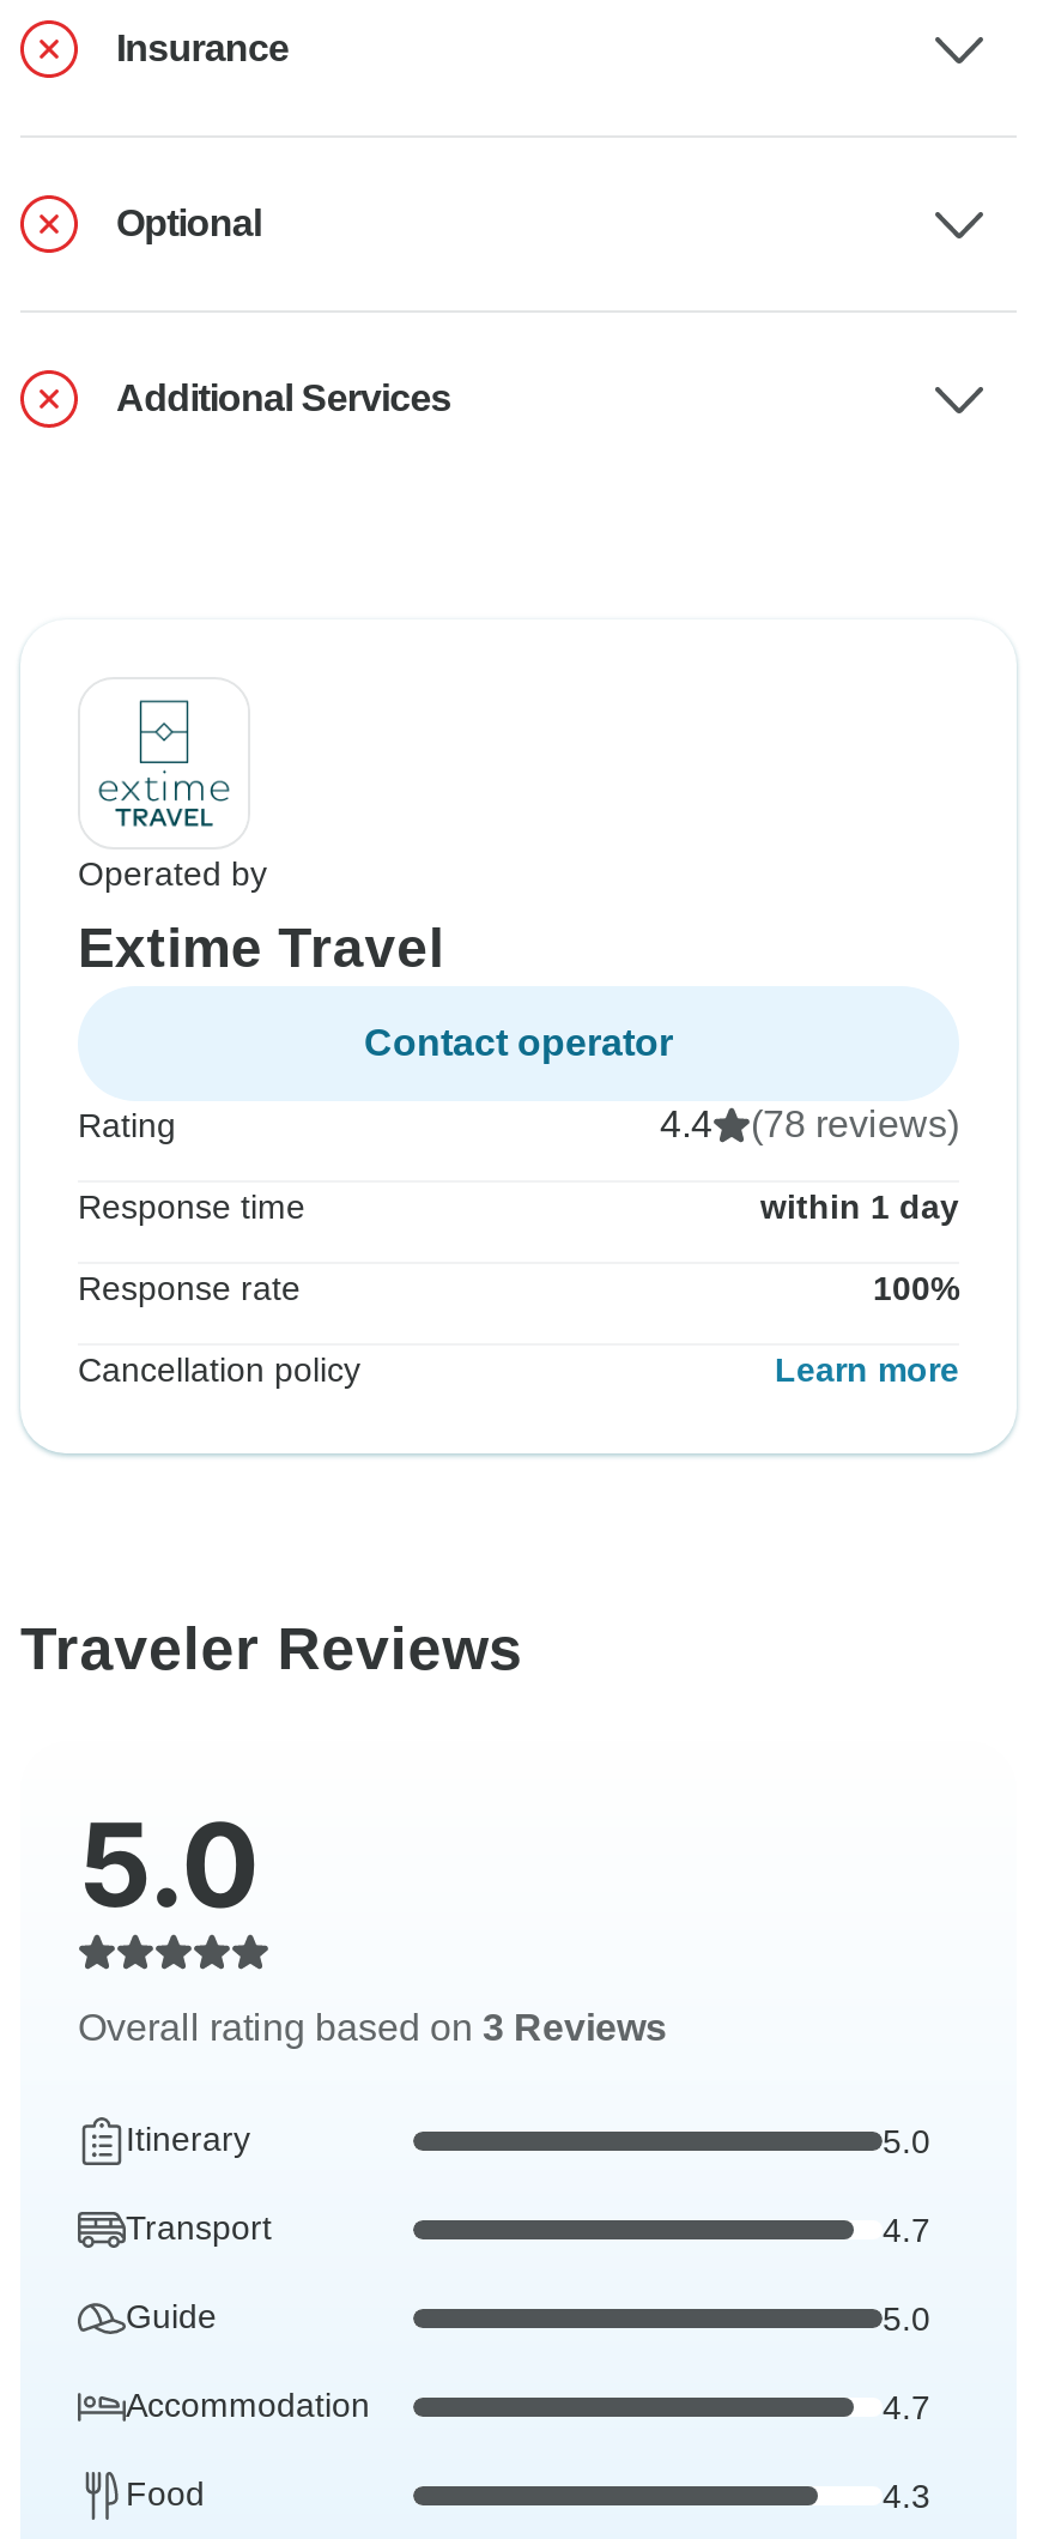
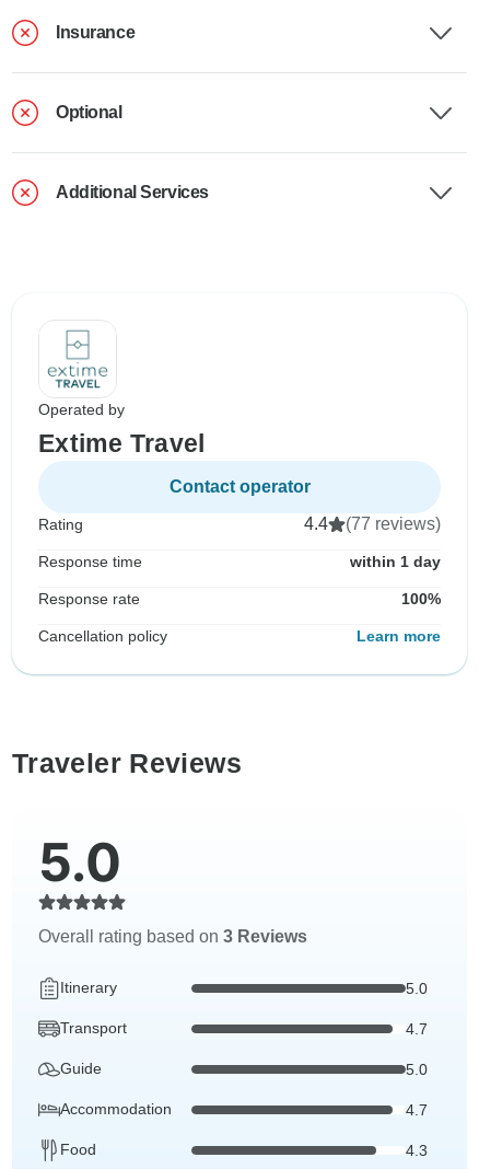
[660,1104,959,1145] 4.4 (78 reviews) -> [304,515,441,533] 4.4 (77 reviews)

